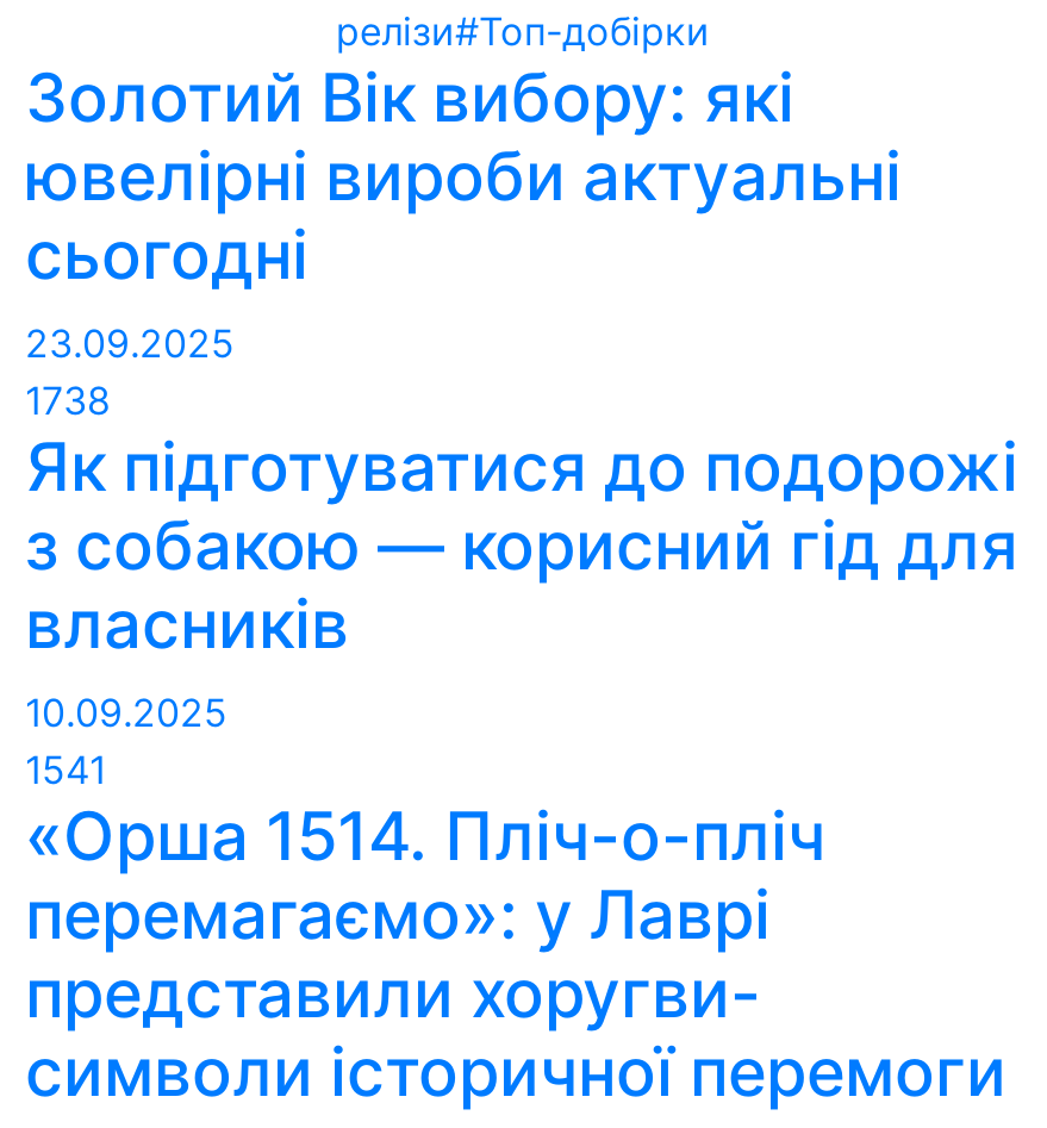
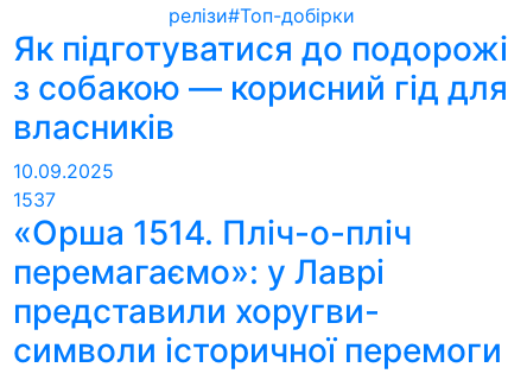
[25,58,902,425] Золотий Вік вибору: які | ювелірні вироби актуальні | сьогодні | 23.09.2025 | 1738 -> none
[25,746,106,794] 1541 -> [13,188,56,212] 1537

